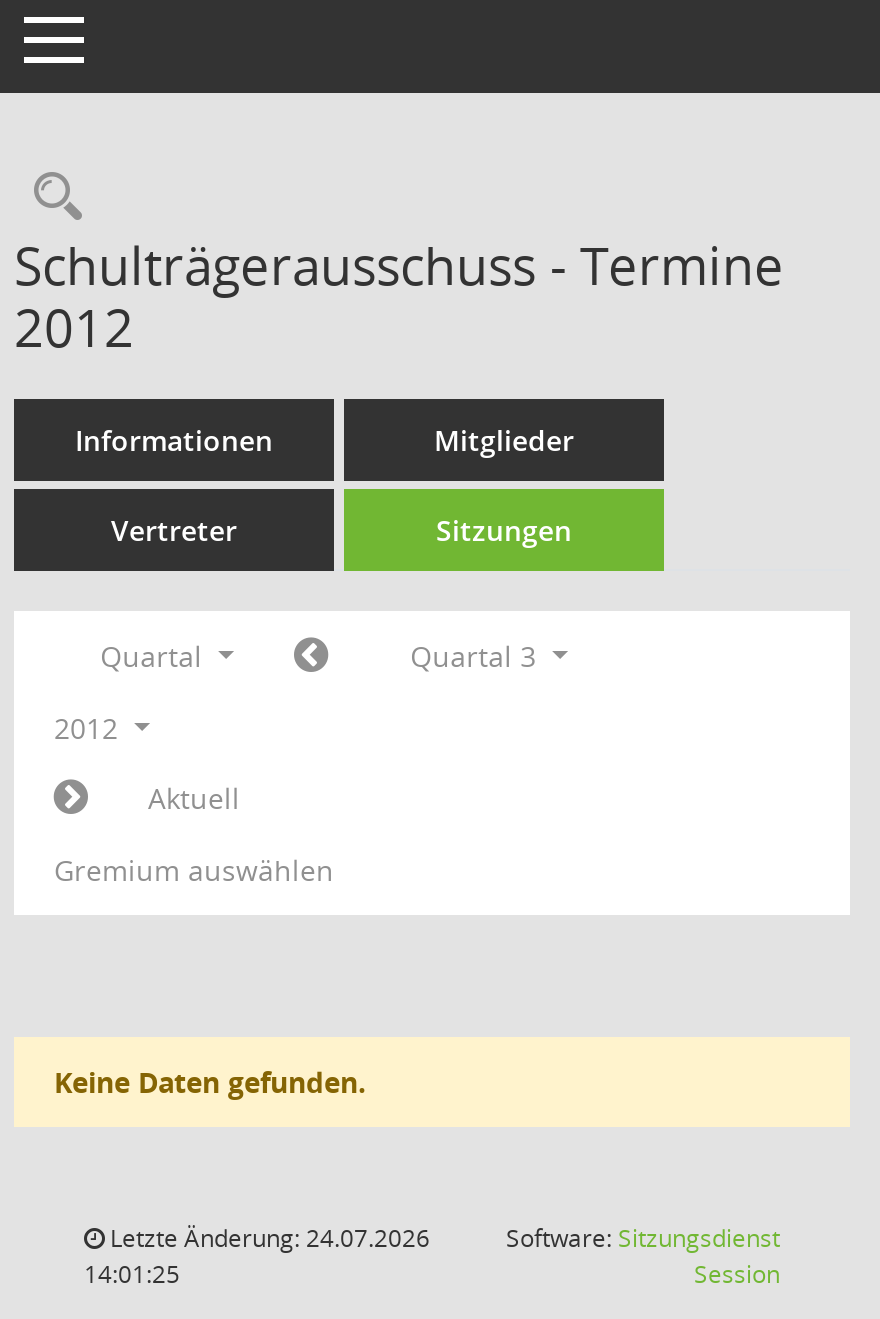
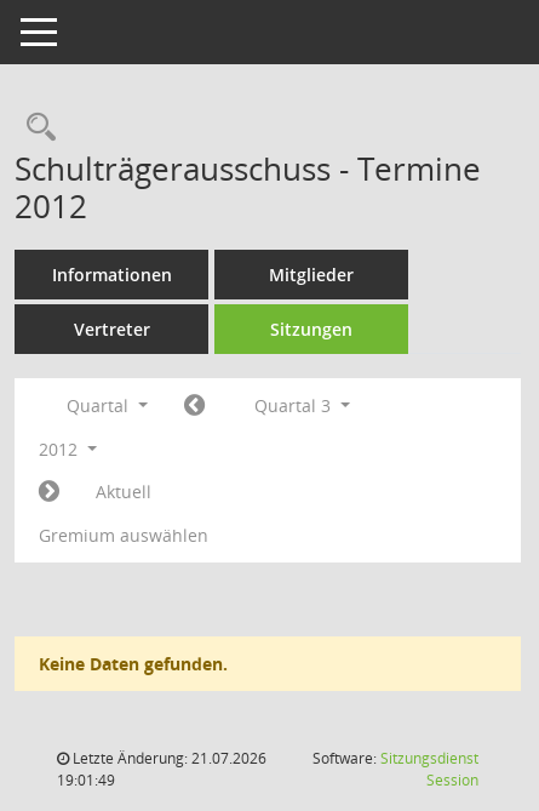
[104,1221,430,1255] Letzte Änderung: 24.07.2026 -> [69,748,266,769] Letzte Änderung: 21.07.2026
[84,1257,180,1291] 14:01:25 -> [57,770,115,790] 19:01:49

